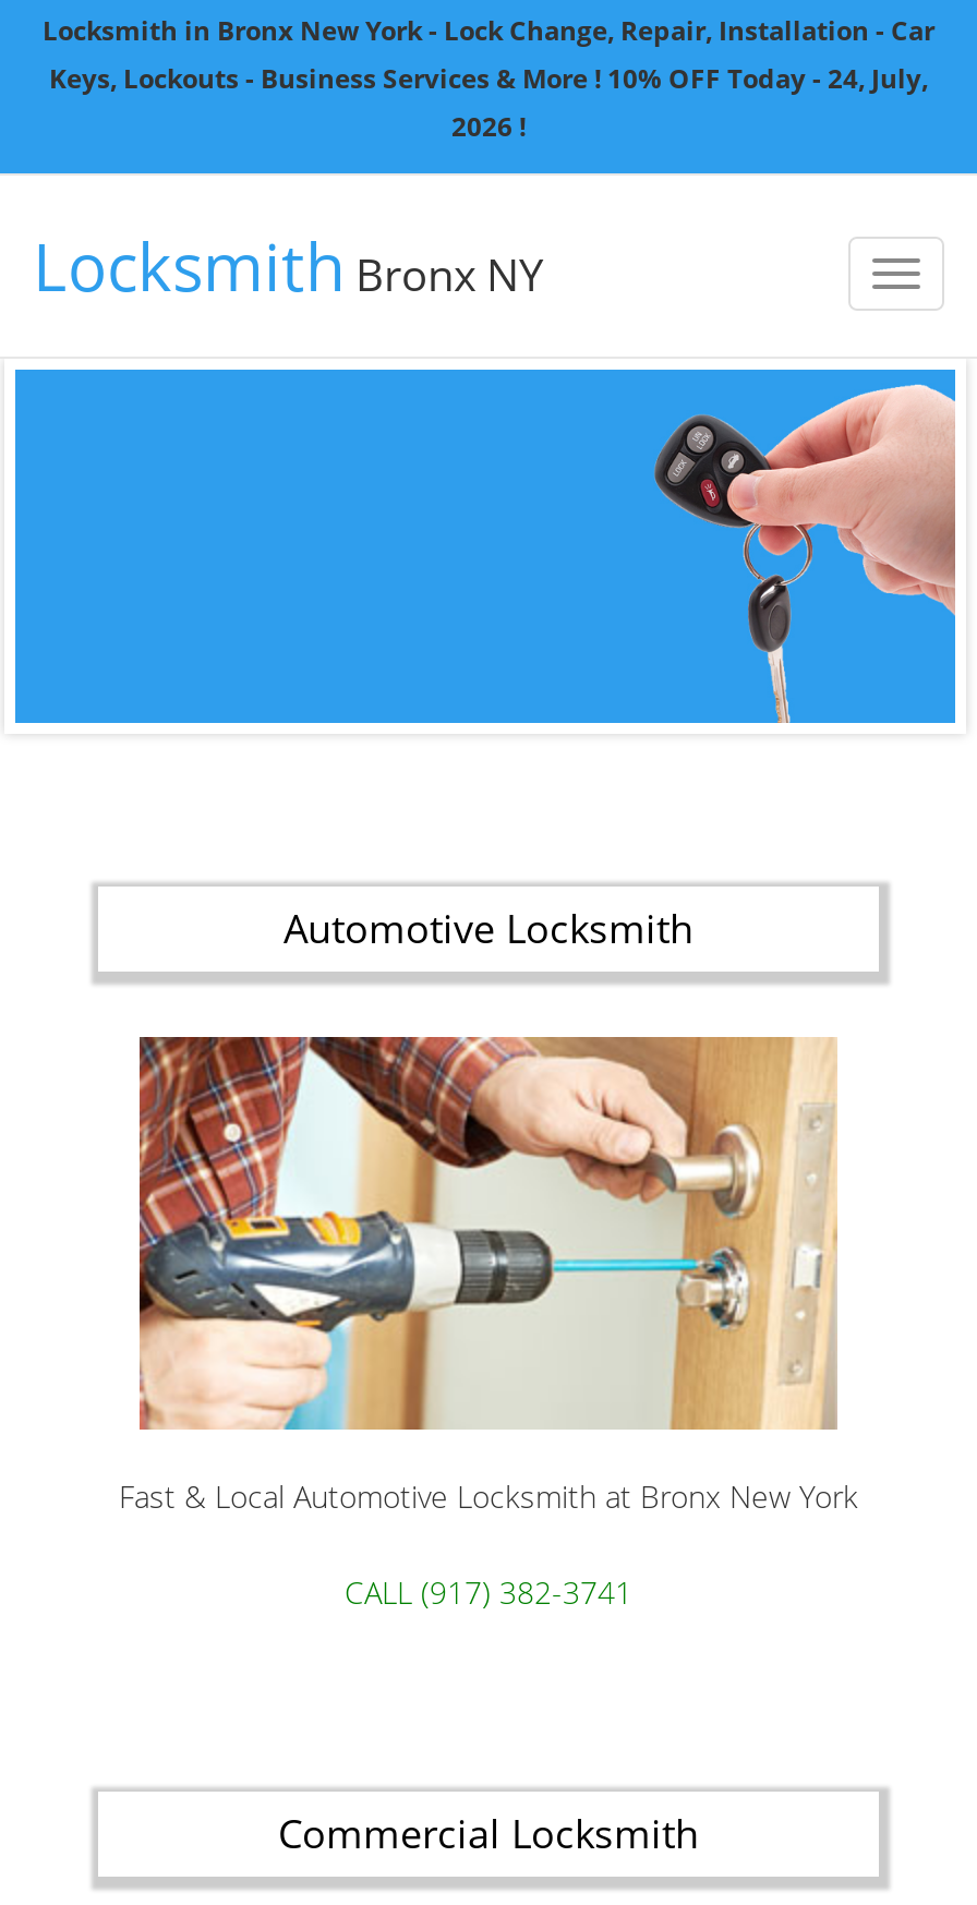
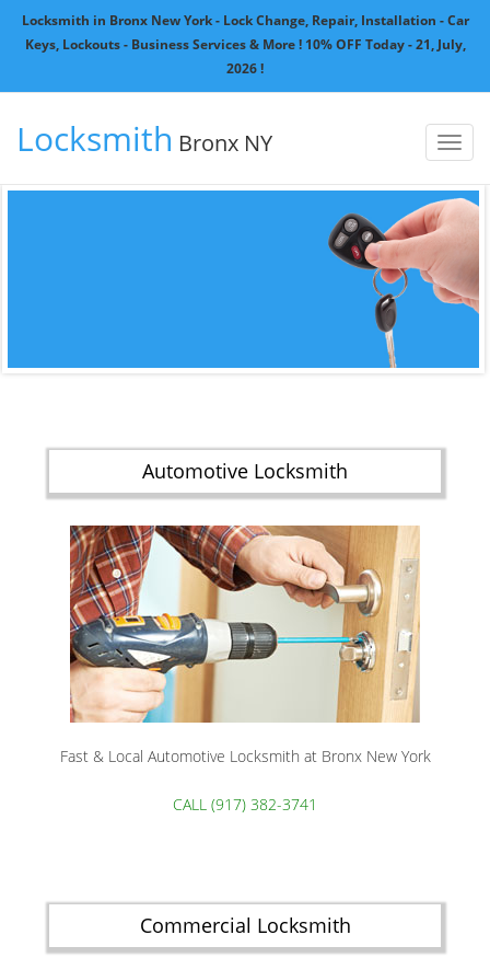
[49,60,928,97] Keys, Lockouts - Business Services & More ! 10% OFF Today - 24, July, -> [25,35,465,54] Keys, Lockouts - Business Services & More ! 10% OFF Today - 21, July,

